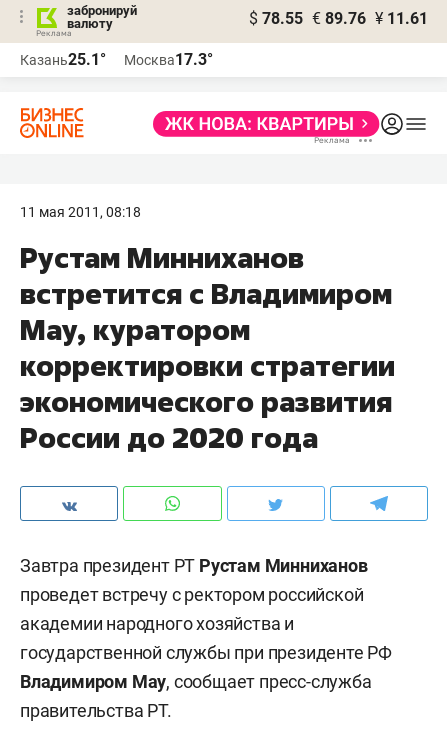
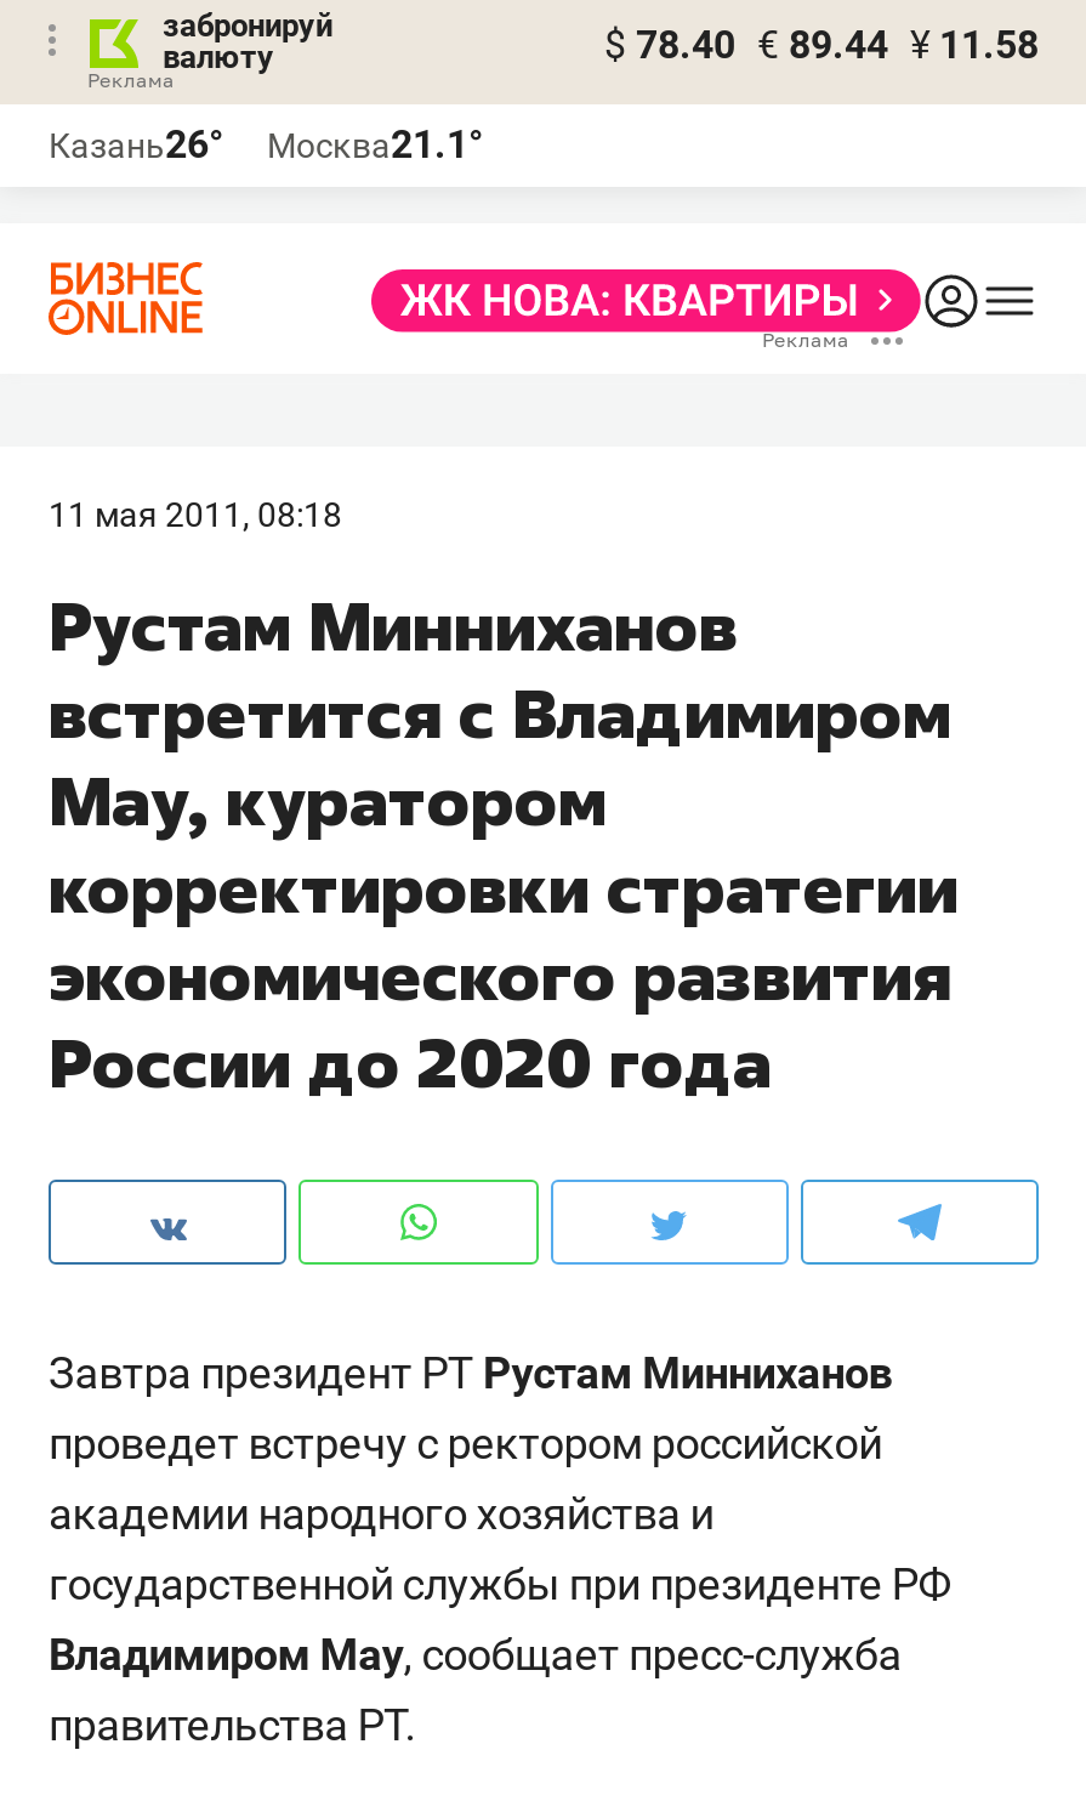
[249,9,428,28] $ 78.55 € 89.76 ¥ 11.61 -> [604,22,1039,68] $ 78.40 € 89.44 ¥ 11.58
[20,50,106,69] Казань25.1° -> [49,121,223,167] Казань26°
[124,50,213,69] Москва17.3° -> [267,121,483,167] Москва21.1°

